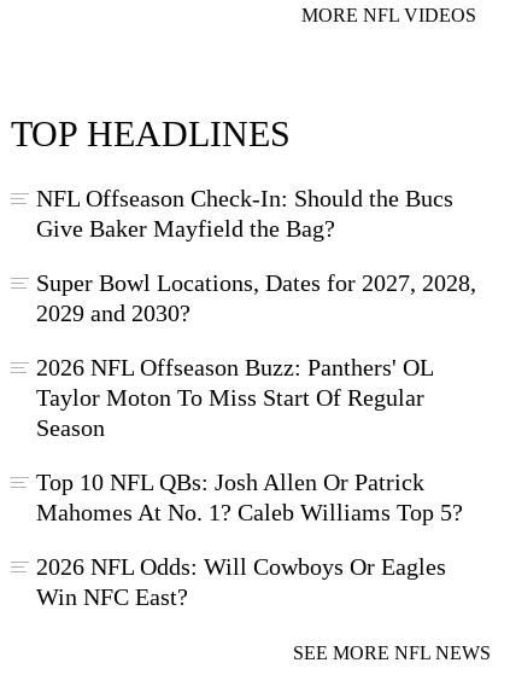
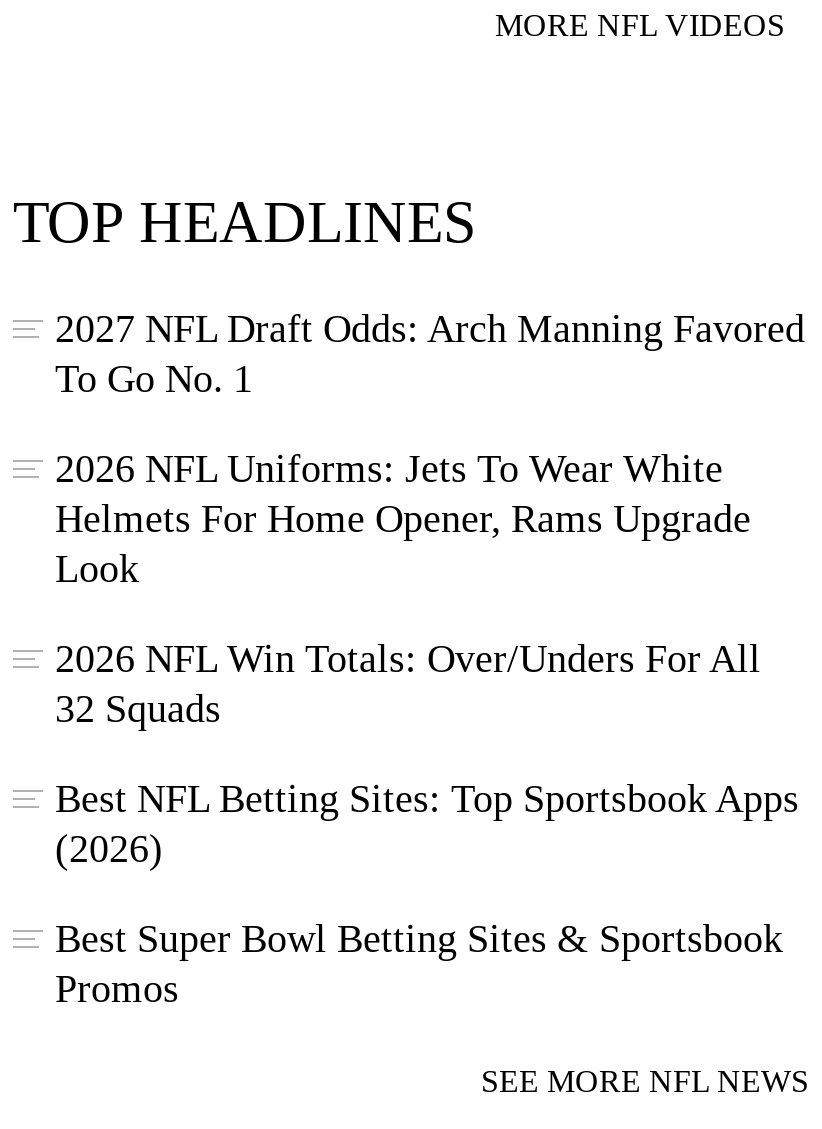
[36,185,453,241] NFL Offseason Check-In: Should the Bucs | Give Baker Mayfield the Bag? -> [55,306,805,400] 2027 NFL Draft Odds: Arch Manning Favored | To Go No. 1
[36,269,476,326] Super Bowl Locations, Dates for 2027, 2028, | 2029 and 2030? -> [55,446,751,590] 2026 NFL Uniforms: Jets To Wear White | Helmets For Home Opener, Rams Upgrade | Look
[36,354,433,441] 2026 NFL Offseason Buzz: Panthers' OL | Taylor Moton To Miss Start Of Regular | Season -> [55,636,761,730] 2026 NFL Win Totals: Over/Unders For All | 32 Squads
[36,468,463,525] Top 10 NFL QBs: Josh Allen Or Patrick | Mahomes At No. 1? Caleb Williams Top 5? -> [55,776,799,870] Best NFL Betting Sites: Top Sportsbook Apps | (2026)
[36,553,446,610] 2026 NFL Odds: Will Cowboys Or Eagles | Win NFC East? -> [55,916,783,1010] Best Super Bowl Betting Sites & Sportsbook | Promos

